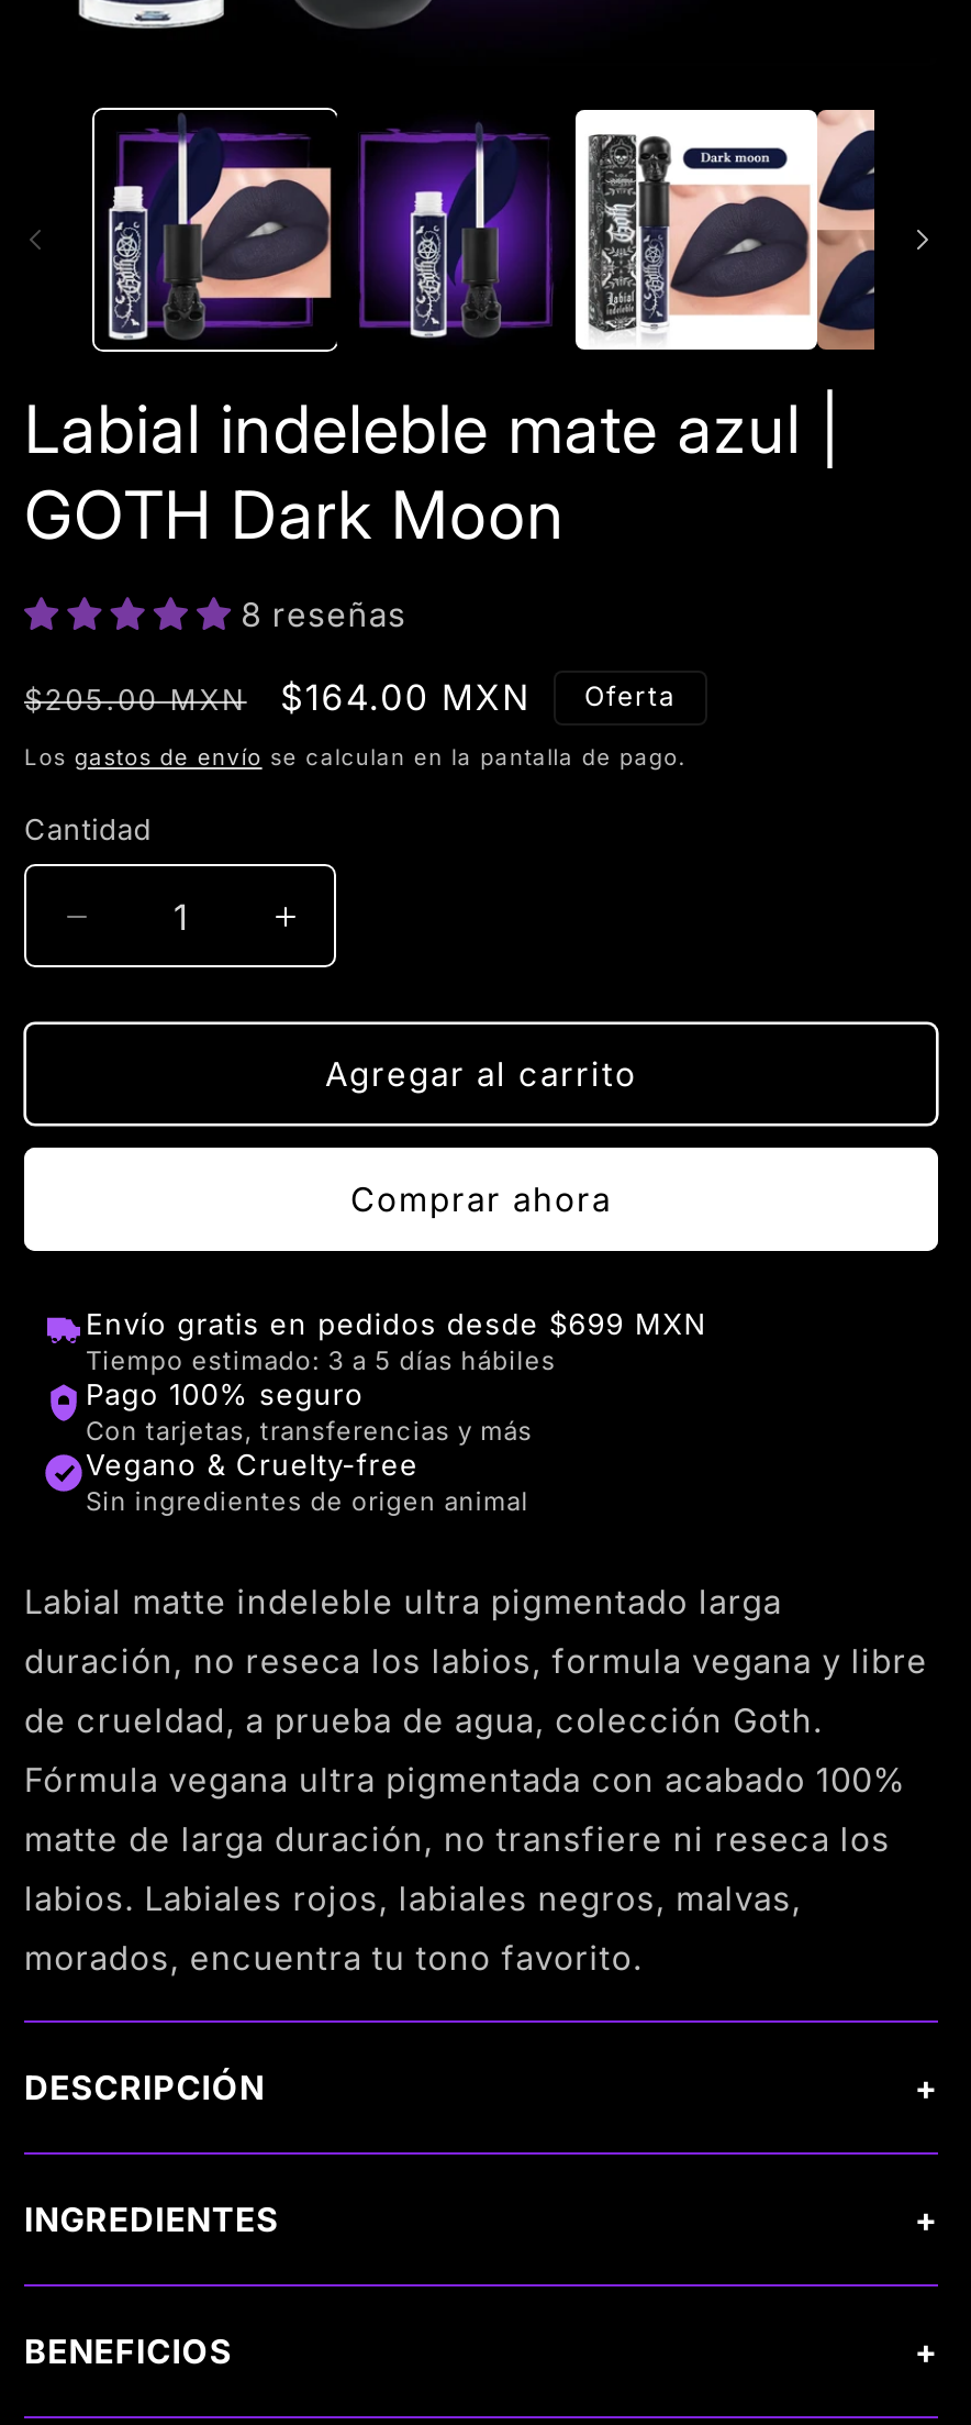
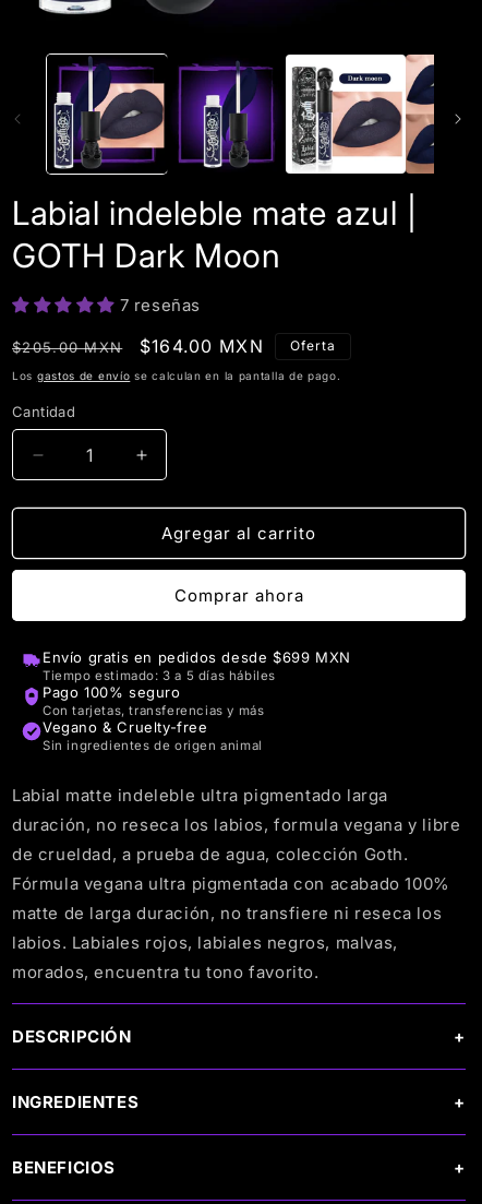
[241,594,407,636] 8 reseñas -> [120,295,201,316] 7 reseñas

